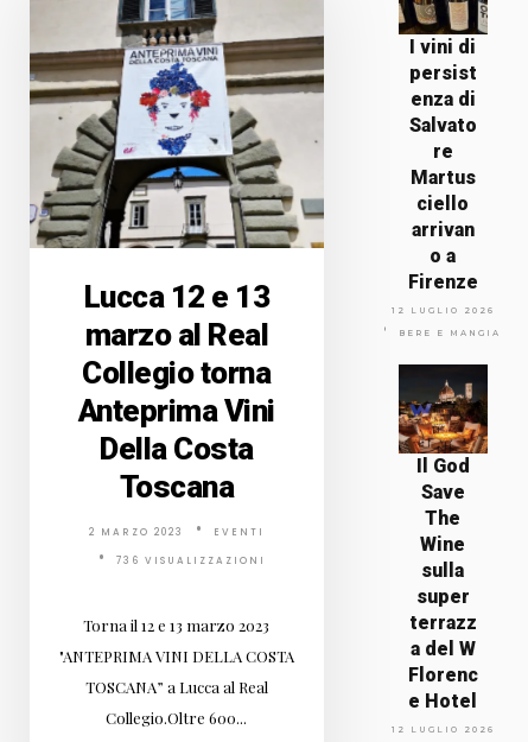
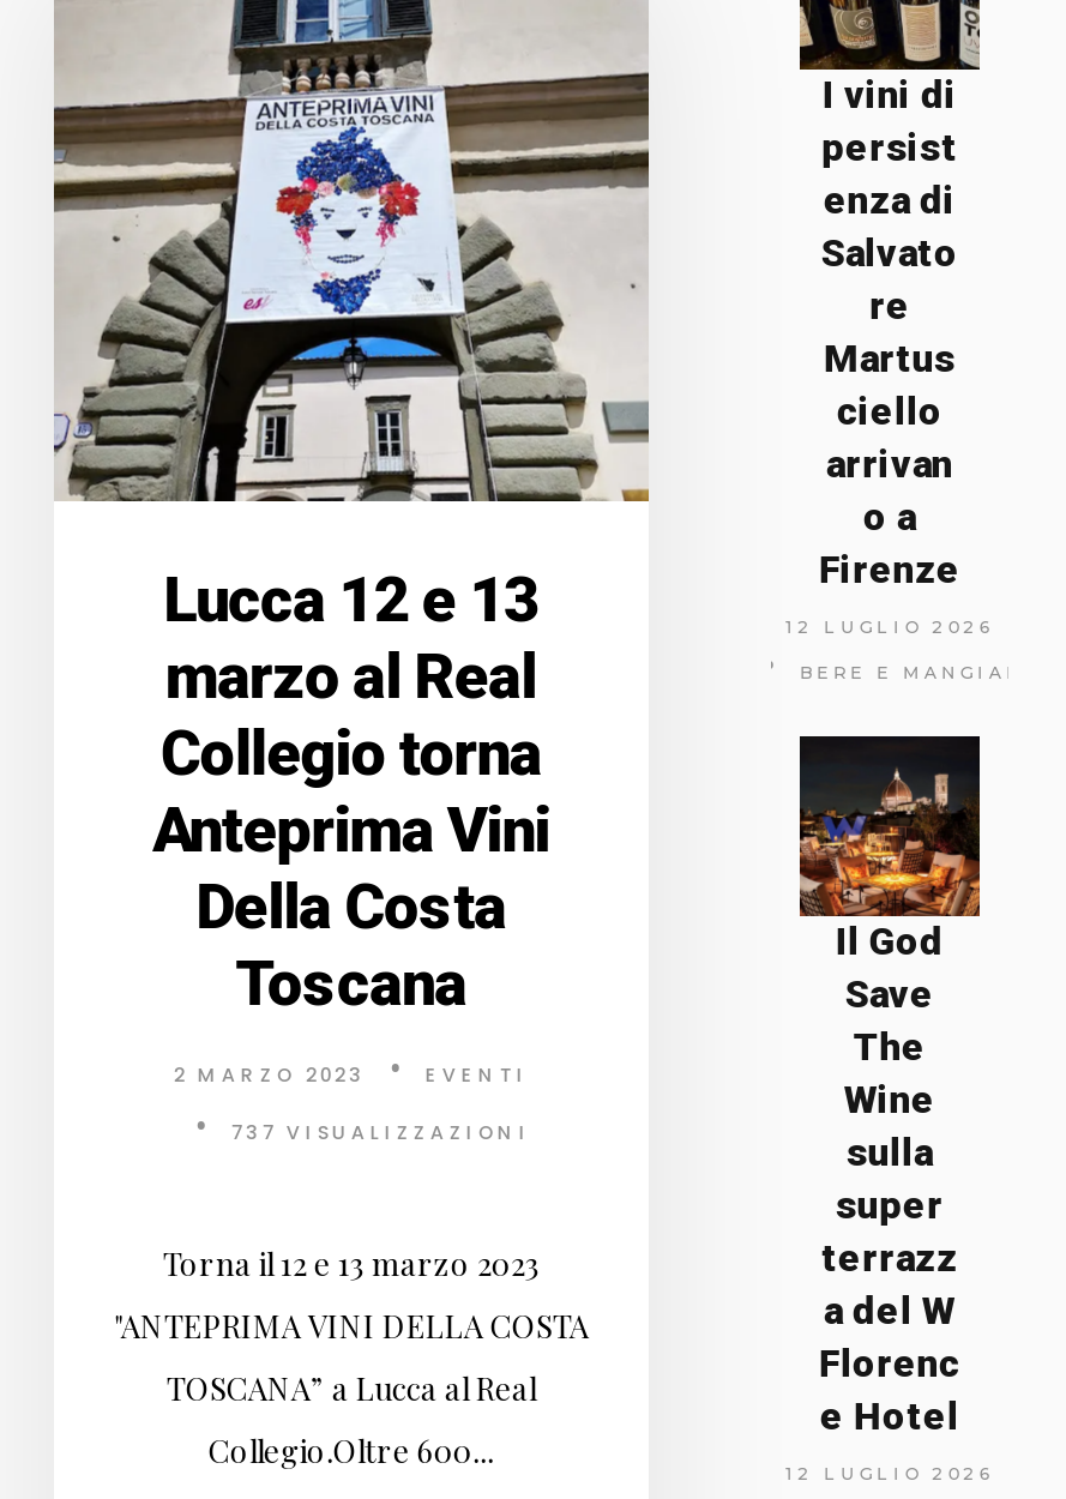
[117,554,266,567] 736 VISUALIZZAZIONI -> [231,1120,531,1146] 737 VISUALIZZAZIONI

